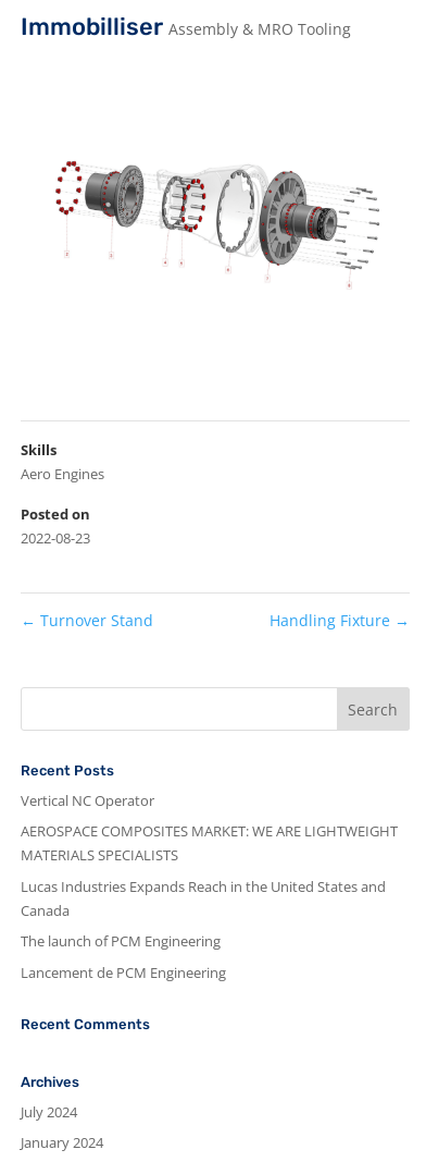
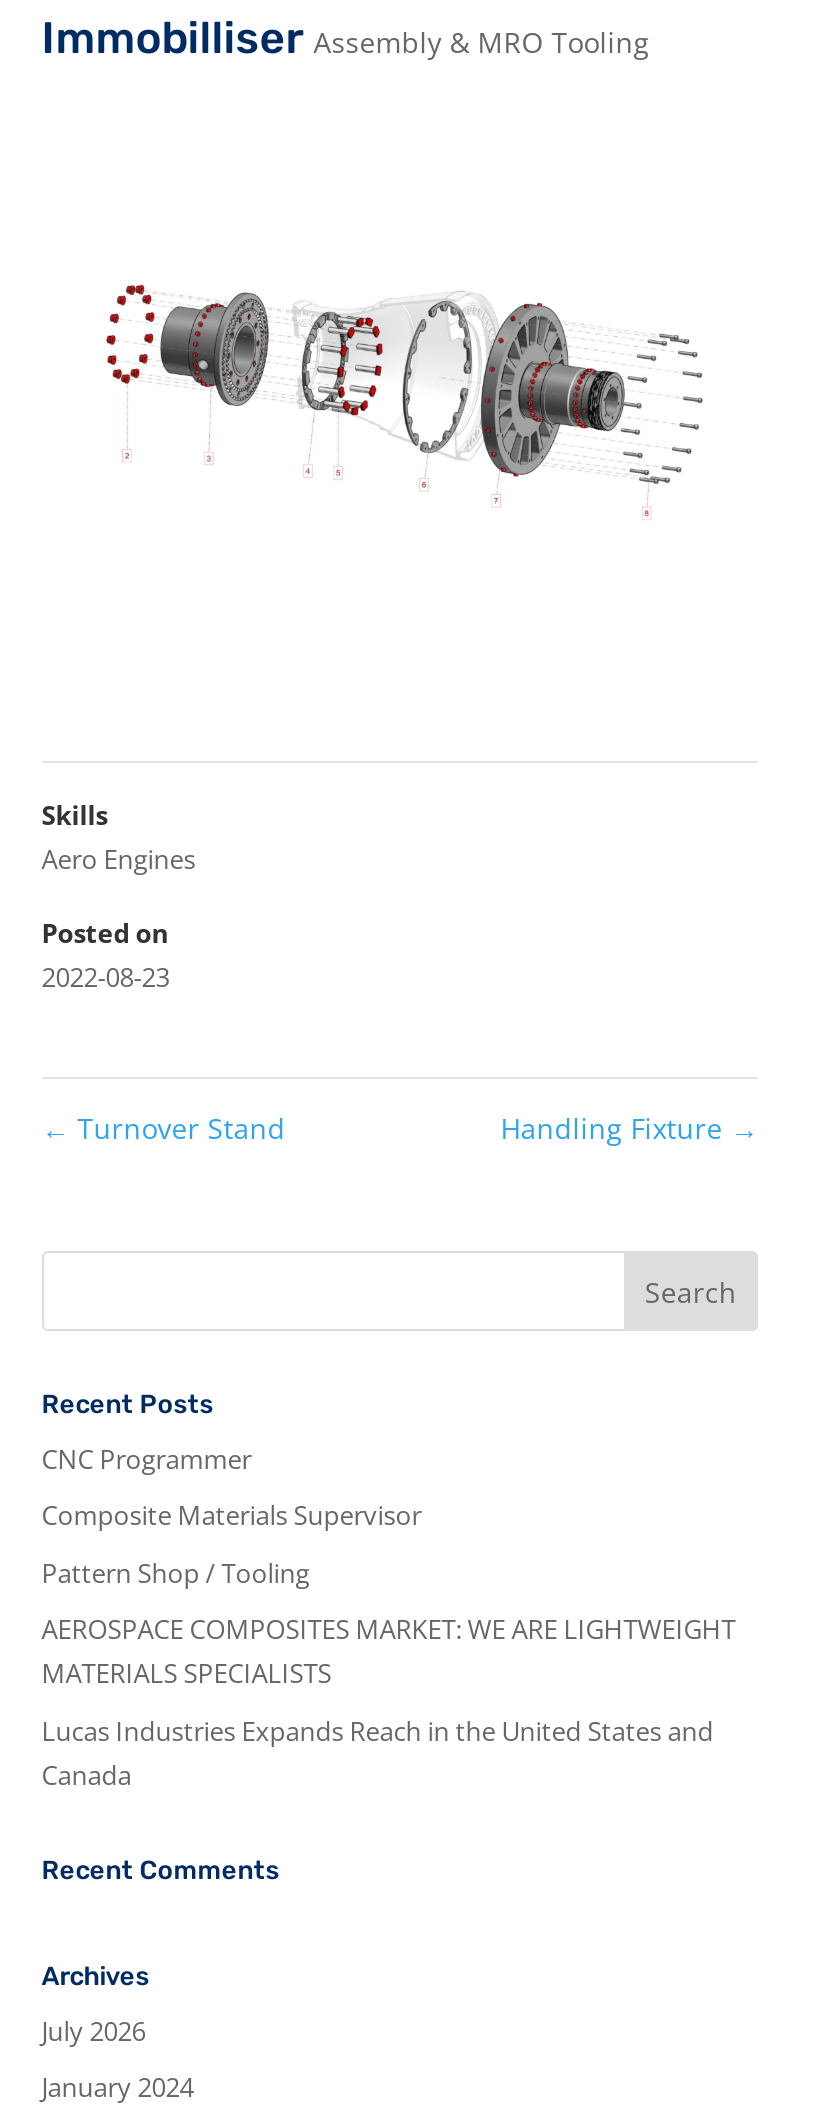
[20,790,154,810] Vertical NC Operator -> [42,1441,422,1591] CNC Programmer | Composite Materials Supervisor | Pattern Shop / Tooling
moved [20,821,398,920] -> [42,1612,736,1793]: AEROSPACE COMPOSITES MARKET: WE ARE LIGHTWEIGHT | MATERIALS SPECIALISTS | Lucas Industries Expands Reach in the United States and | Canada
[20,931,226,982] The launch of PCM Engineering | Lancement de PCM Engineering -> none
[20,1102,77,1121] July 2024 -> [42,2013,146,2049] July 2026

